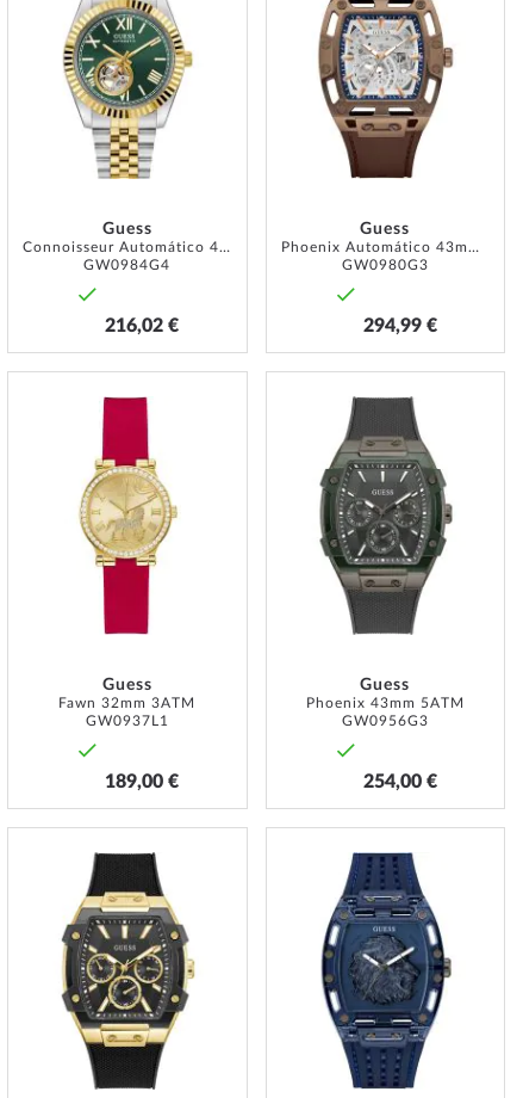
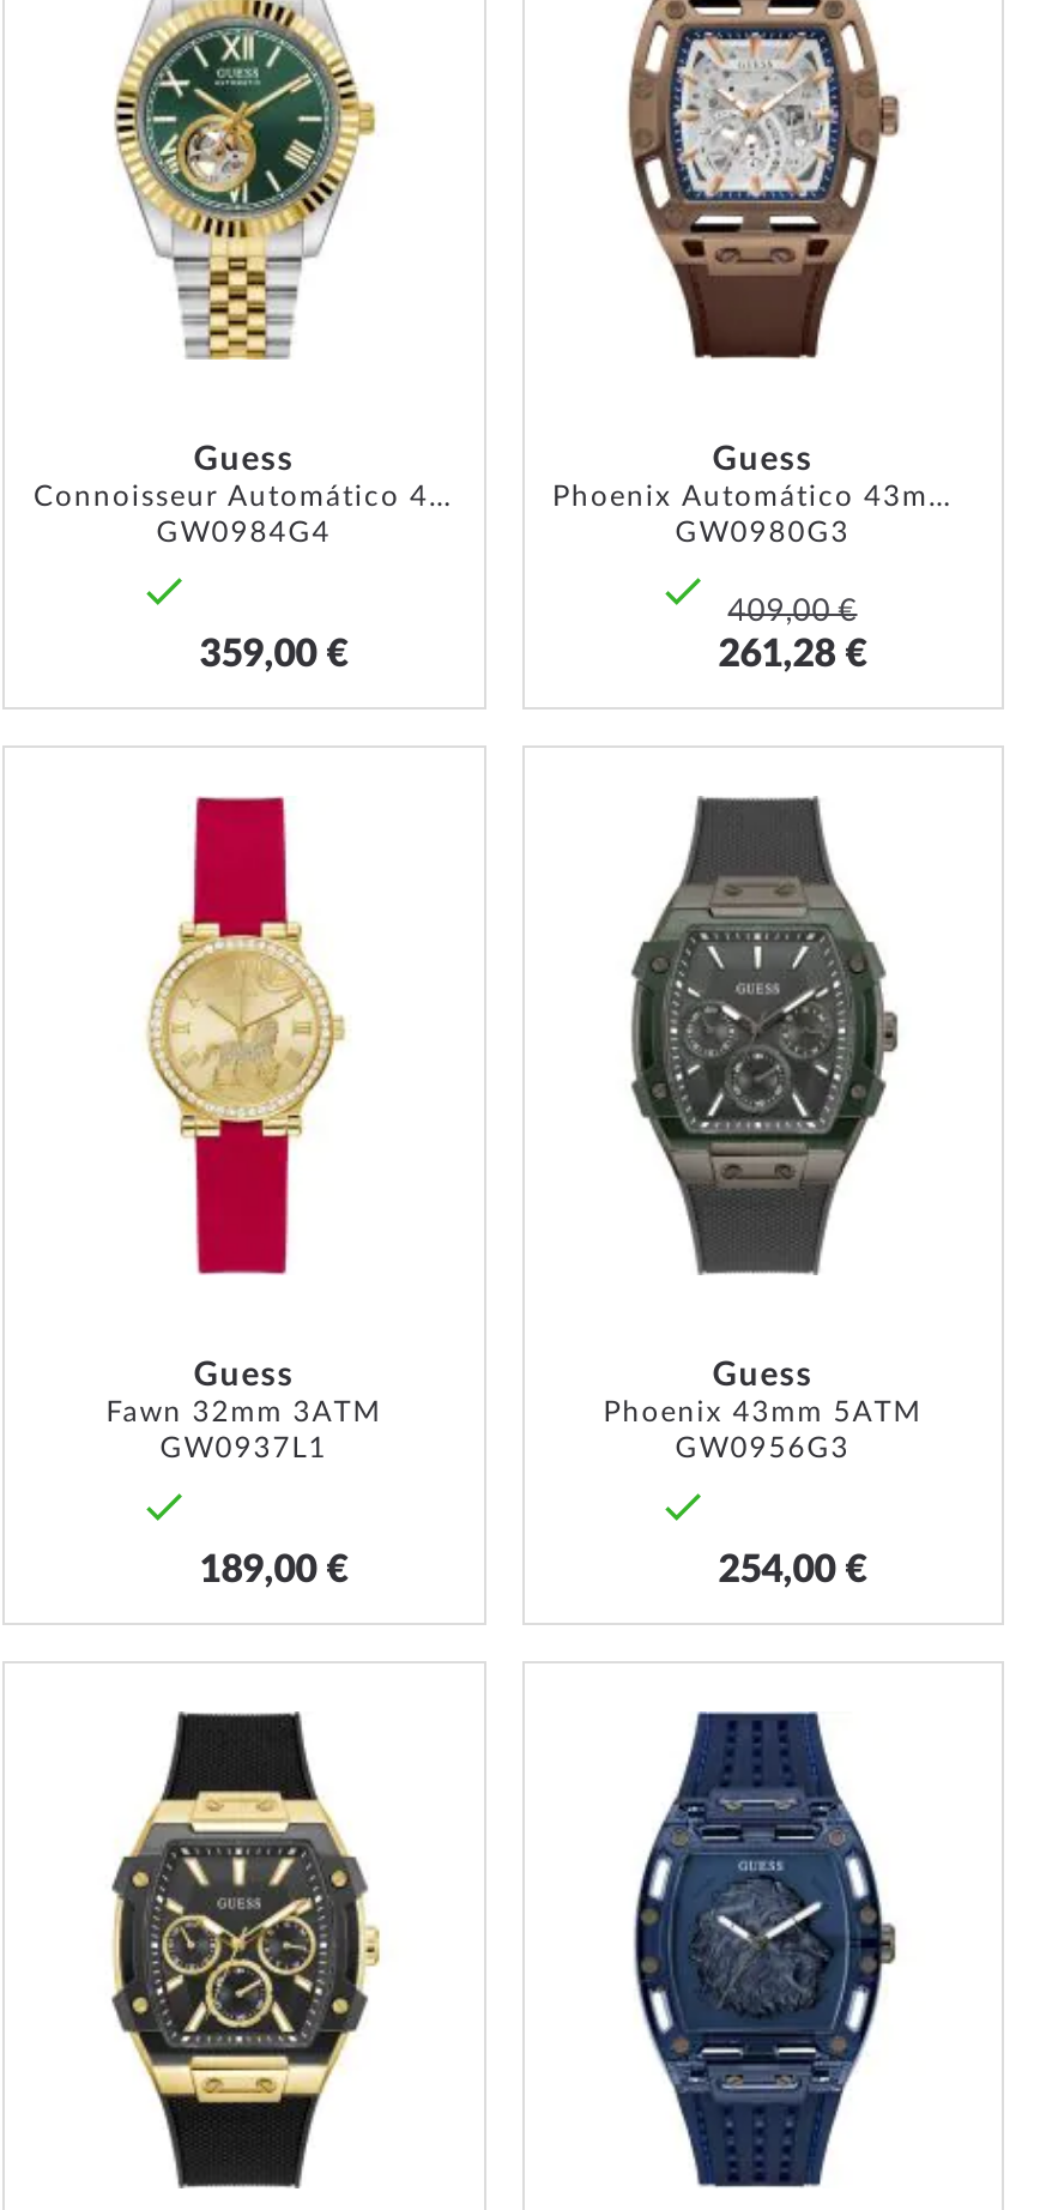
[105,316,179,335] 216,02 € -> [199,635,348,674] 359,00 €
[363,316,437,335] 294,99 € -> [718,597,867,674] 409,00 € | 261,28 €

